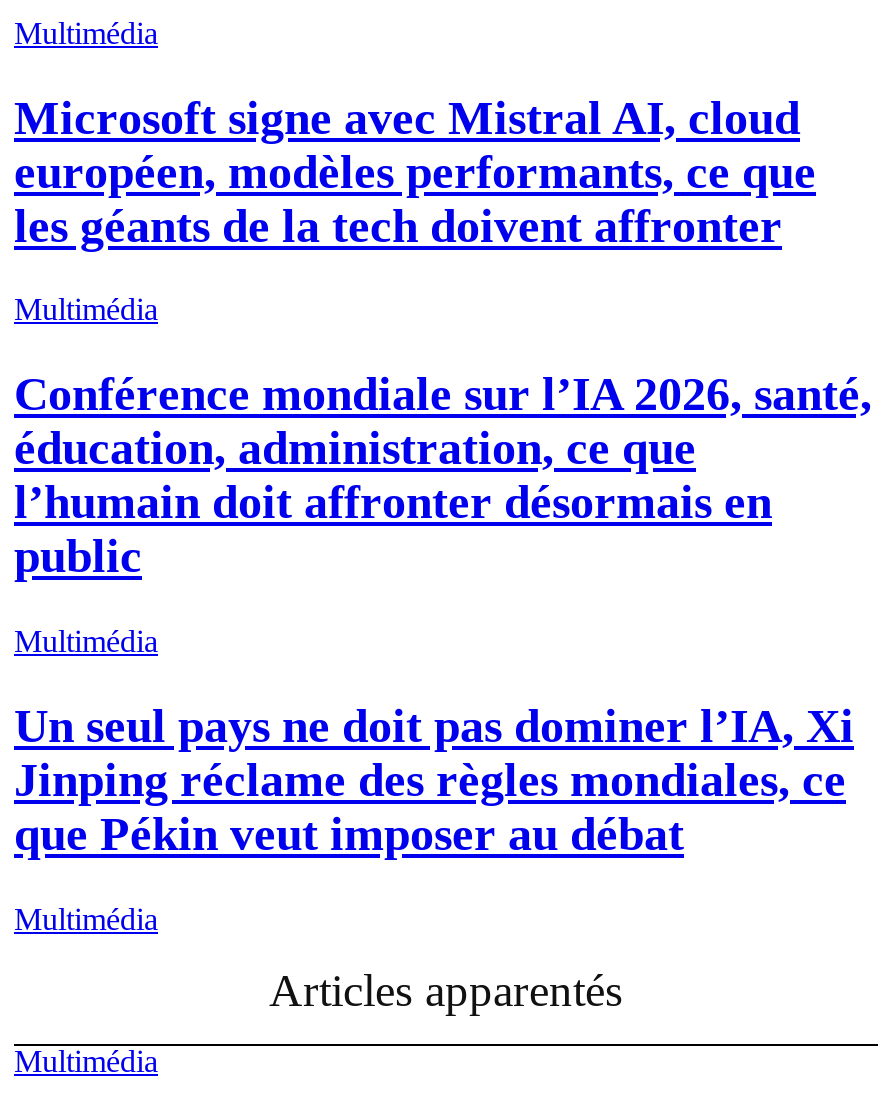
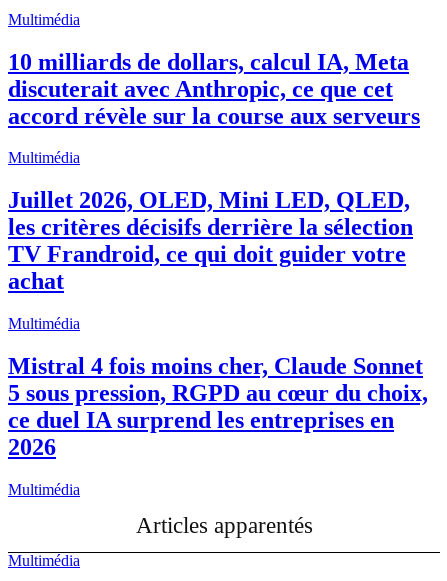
[14,91,816,251] Microsoft signe avec Mistral AI, cloud | européen, modèles performants, ce que | les géants de la tech doivent affronter -> [8,49,420,129] 10 milliards de dollars, calcul IA, Meta | discuterait avec Anthropic, ce que cet | accord révèle sur la course aux serveurs
[14,369,872,583] Conférence mondiale sur l’IA 2026, santé, | éducation, administration, ce que | l’humain doit affronter désormais en | public -> [8,187,413,294] Juillet 2026, OLED, Mini LED, QLED, | les critères décisifs derrière la sélection | TV Frandroid, ce qui doit guider votre | achat
[14,700,854,860] Un seul pays ne doit pas dominer l’IA, Xi | Jinping réclame des règles mondiales, ce | que Pékin veut imposer au débat -> [8,353,428,460] Mistral 4 fois moins cher, Claude Sonnet | 5 sous pression, RGPD au cœur du choix, | ce duel IA surprend les entreprises en | 2026

